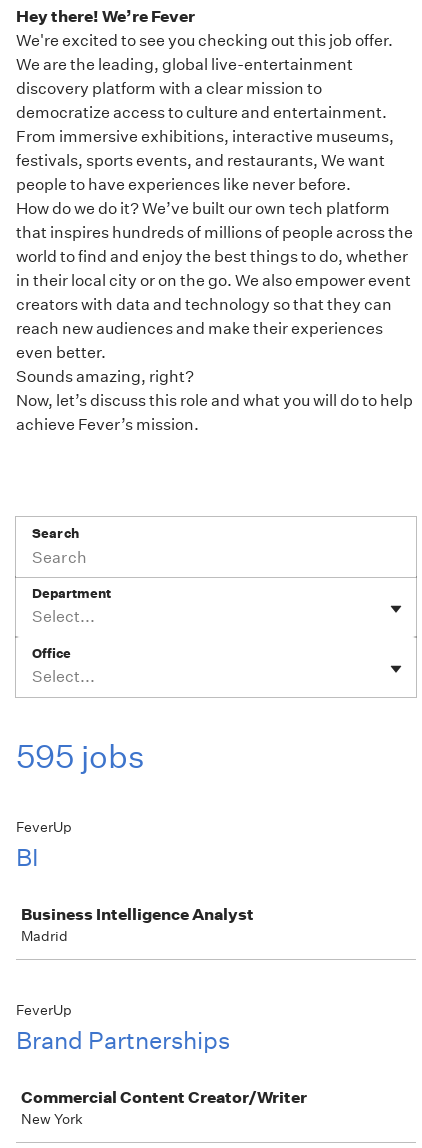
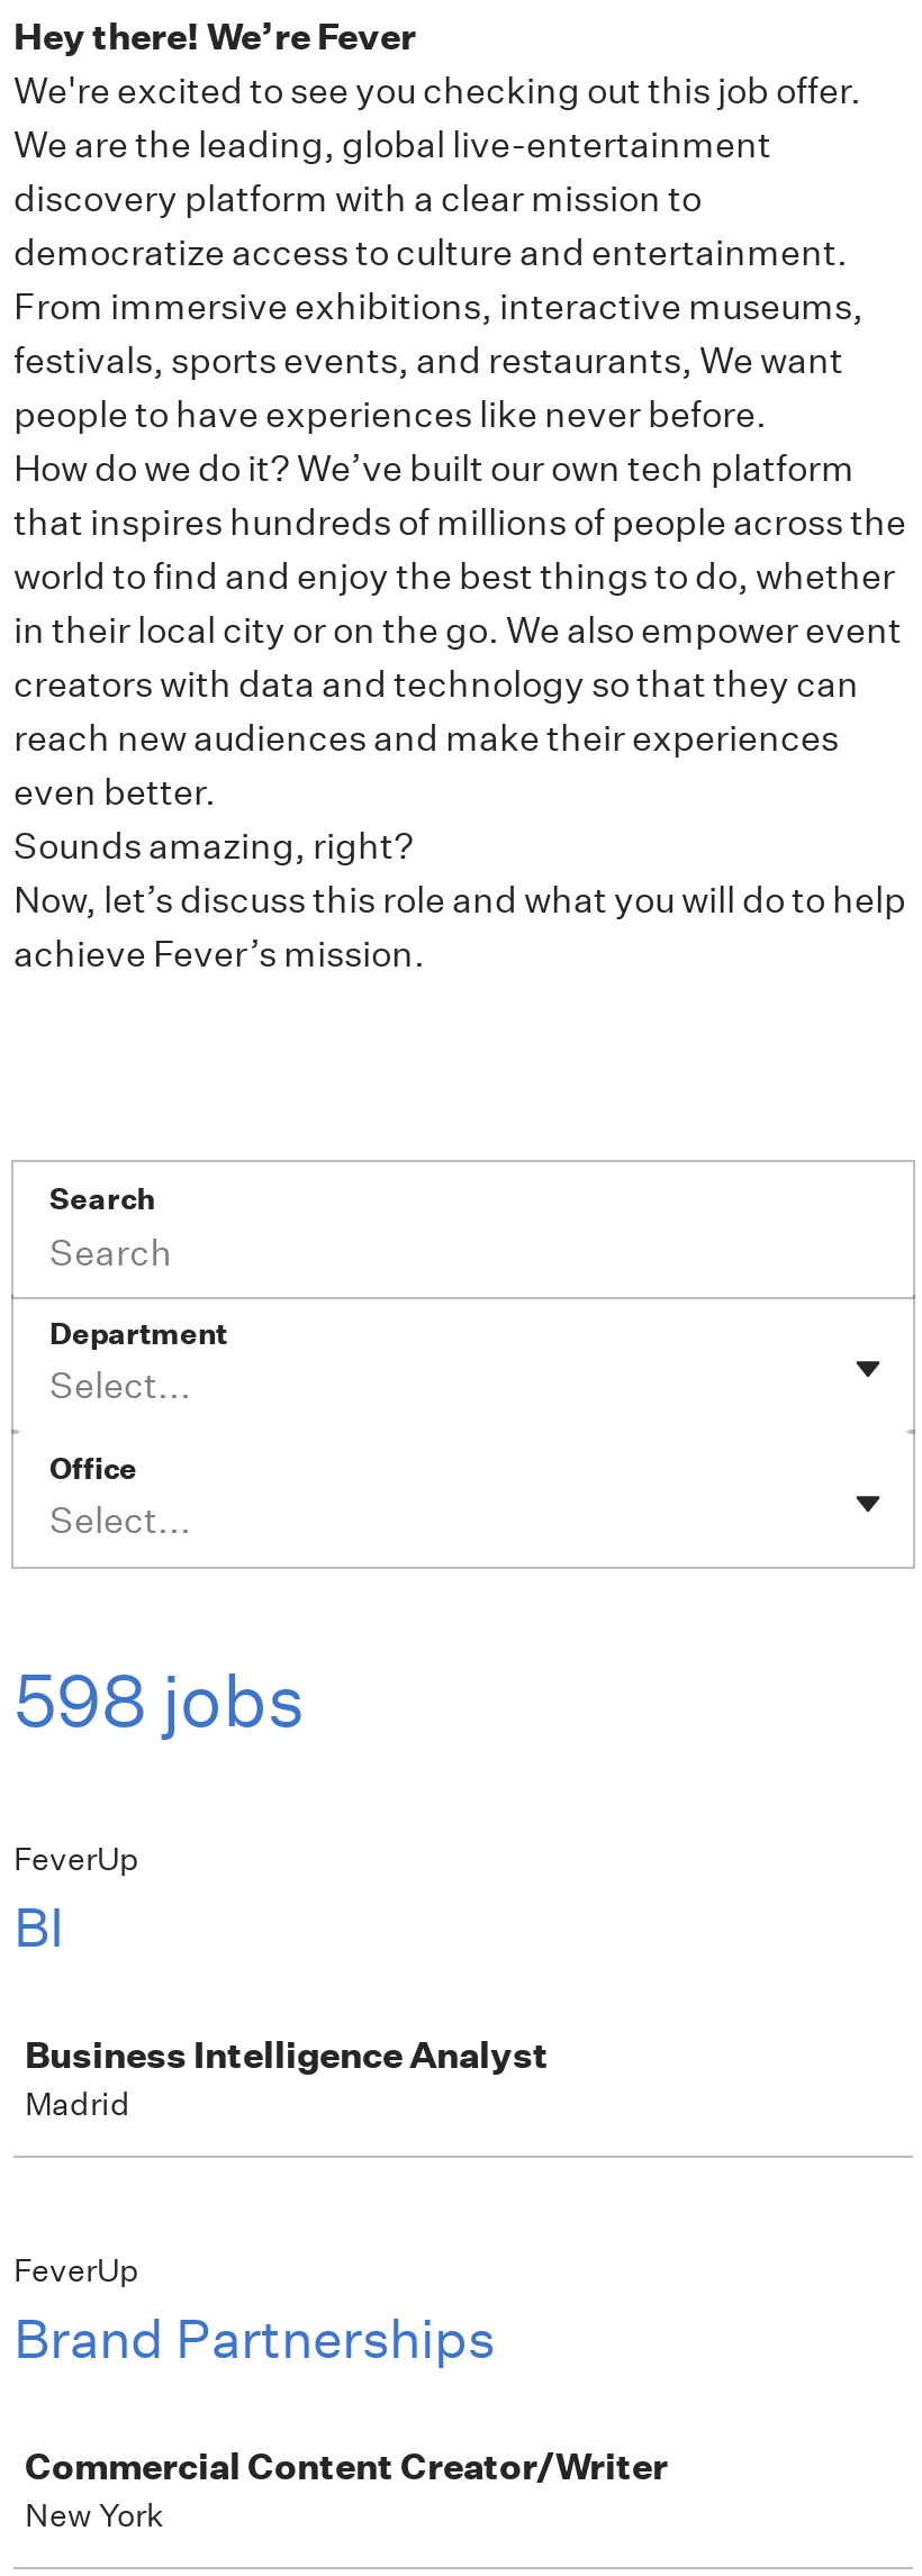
[16,737,145,776] 595 jobs -> [13,1657,306,1744] 598 jobs

